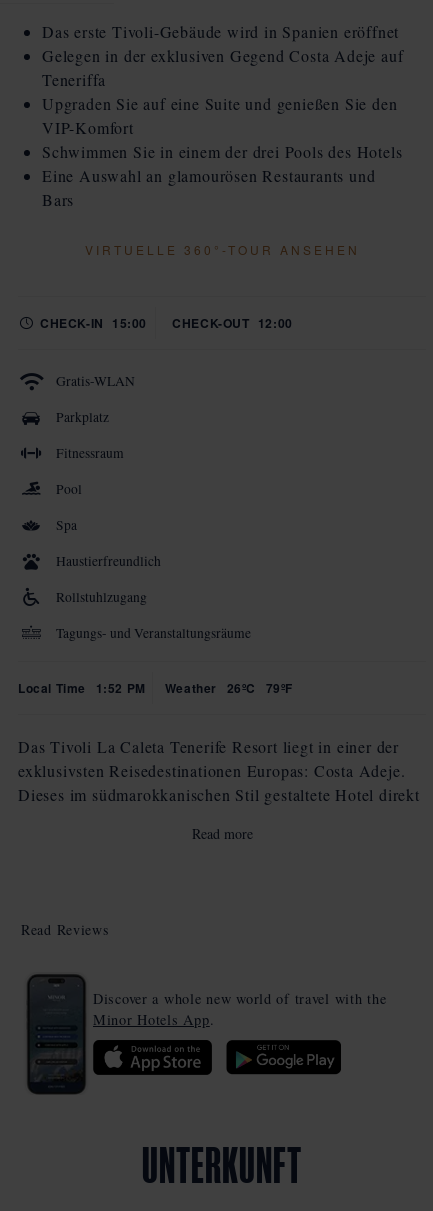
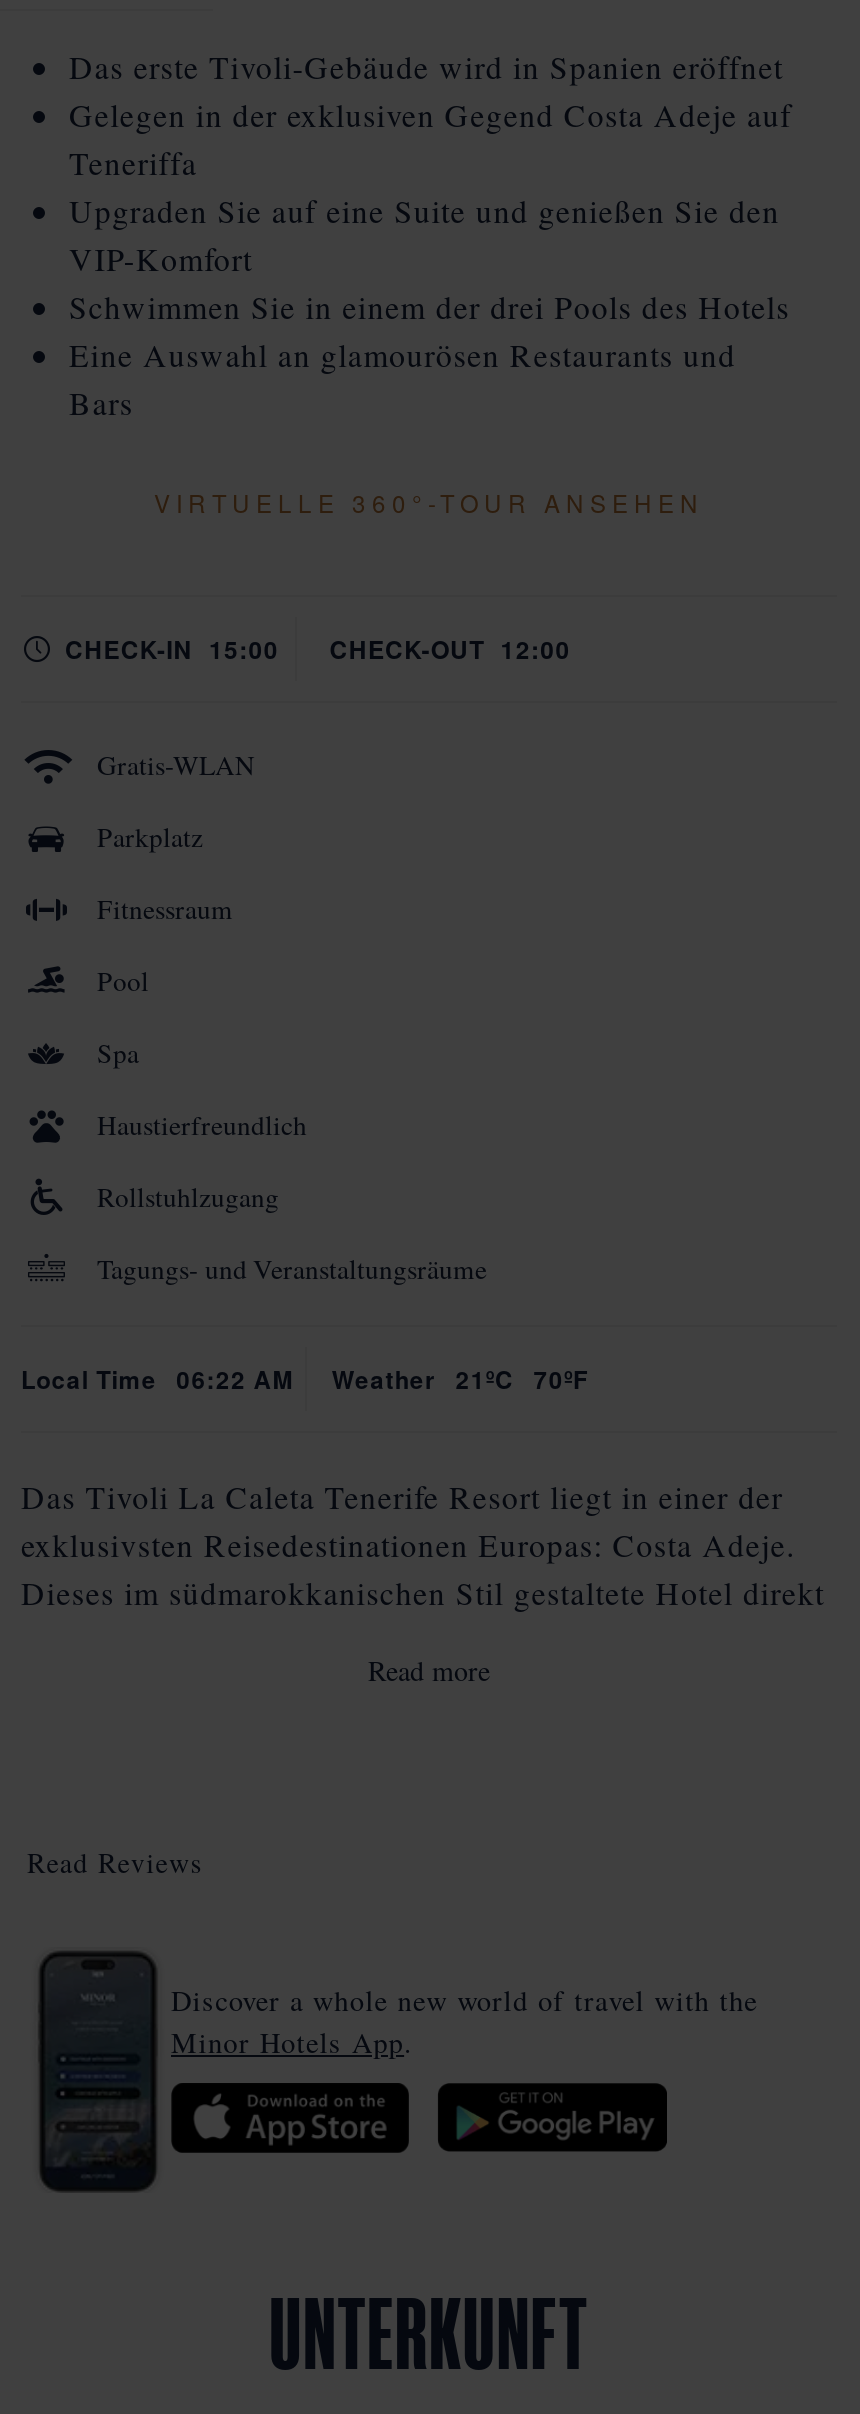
[18,679,146,697] Local Time 1:52 PM -> [21,1361,294,1397] Local Time 06:22 AM
[165,679,293,697] Weather 26ºC 79ºF -> [332,1361,588,1397] Weather 21ºC 70ºF

